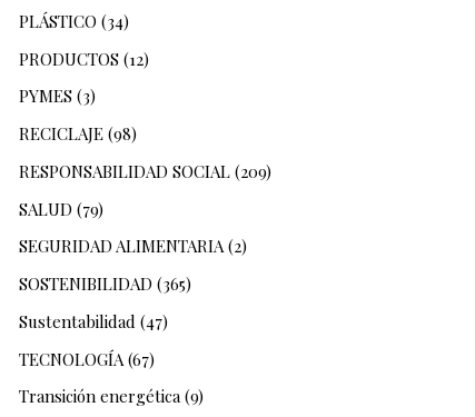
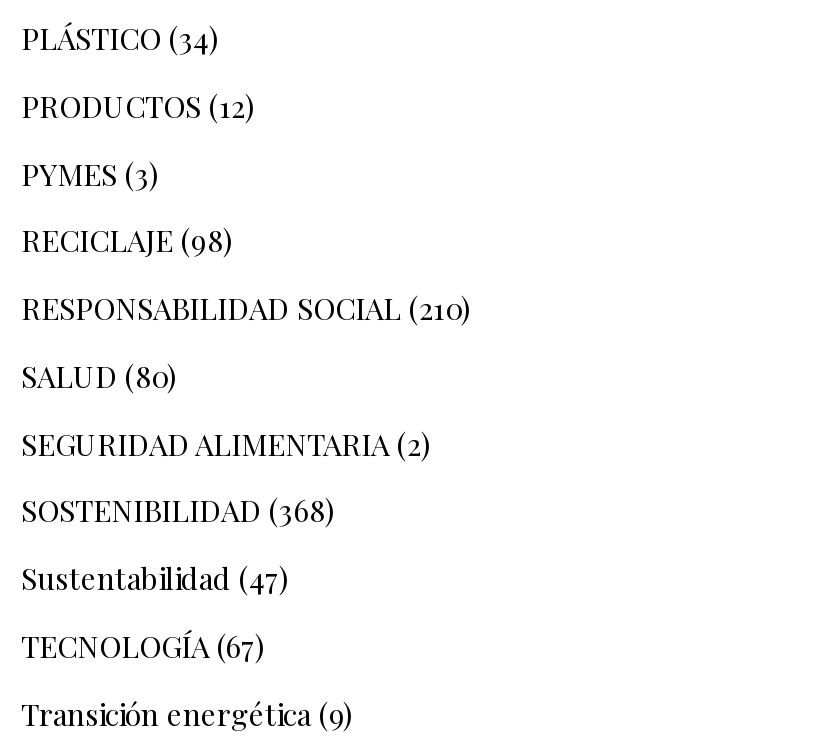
[19,160,271,182] RESPONSABILIDAD SOCIAL (209) -> [21,289,471,329] RESPONSABILIDAD SOCIAL (210)
[19,197,103,220] SALUD (79) -> [21,356,177,396] SALUD (80)
[19,272,191,295] SOSTENIBILIDAD (365) -> [21,491,335,531] SOSTENIBILIDAD (368)

